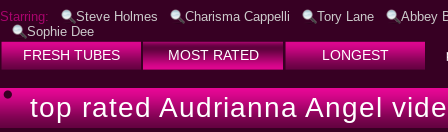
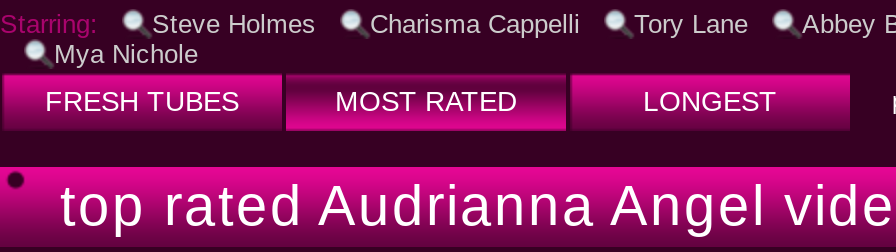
[27,24,94,39] Sophie Dee -> [54,39,198,69] Mya Nichole

